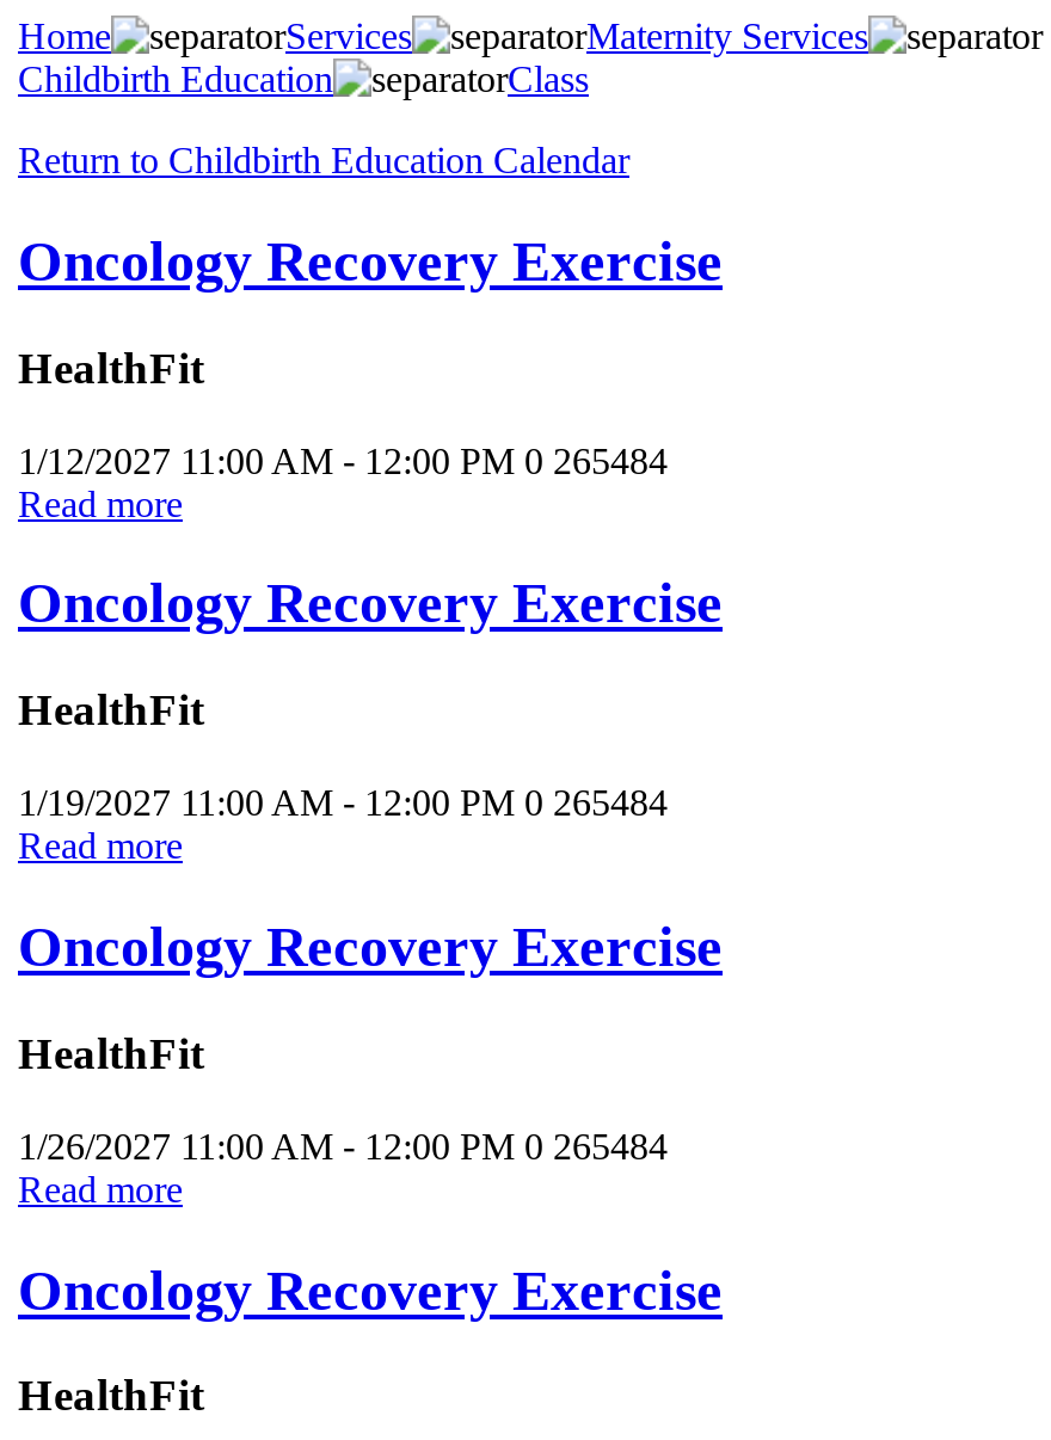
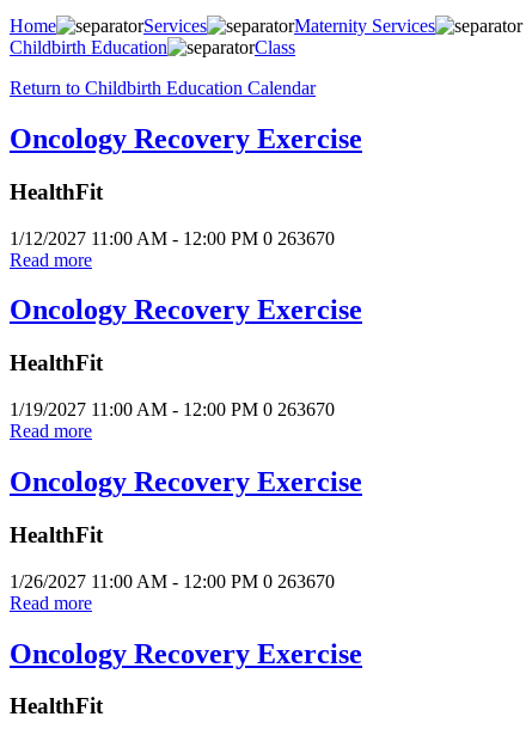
[18,440,668,480] 1/12/2027 11:00 AM - 12:00 PM 0 265484 -> [10,228,335,248] 1/12/2027 11:00 AM - 12:00 PM 0 263670
[18,782,668,823] 1/19/2027 11:00 AM - 12:00 PM 0 265484 -> [10,399,335,420] 1/19/2027 11:00 AM - 12:00 PM 0 263670
[18,1125,668,1166] 1/26/2027 11:00 AM - 12:00 PM 0 265484 -> [10,571,335,591] 1/26/2027 11:00 AM - 12:00 PM 0 263670

